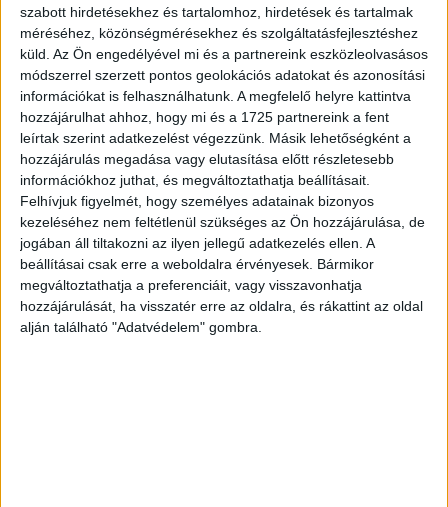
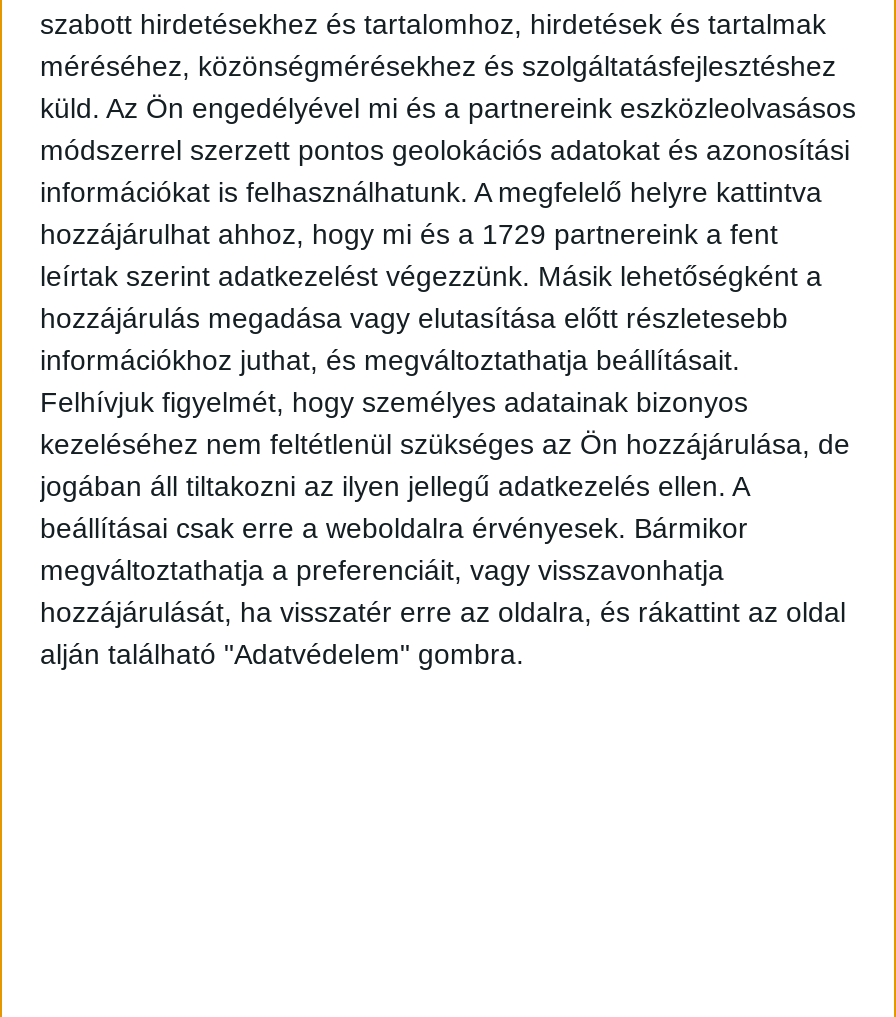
[20,109,389,125] hozzájárulhat ahhoz, hogy mi és a 1725 partnereink a fent -> [40,218,778,250] hozzájárulhat ahhoz, hogy mi és a 1729 partnereink a fent

